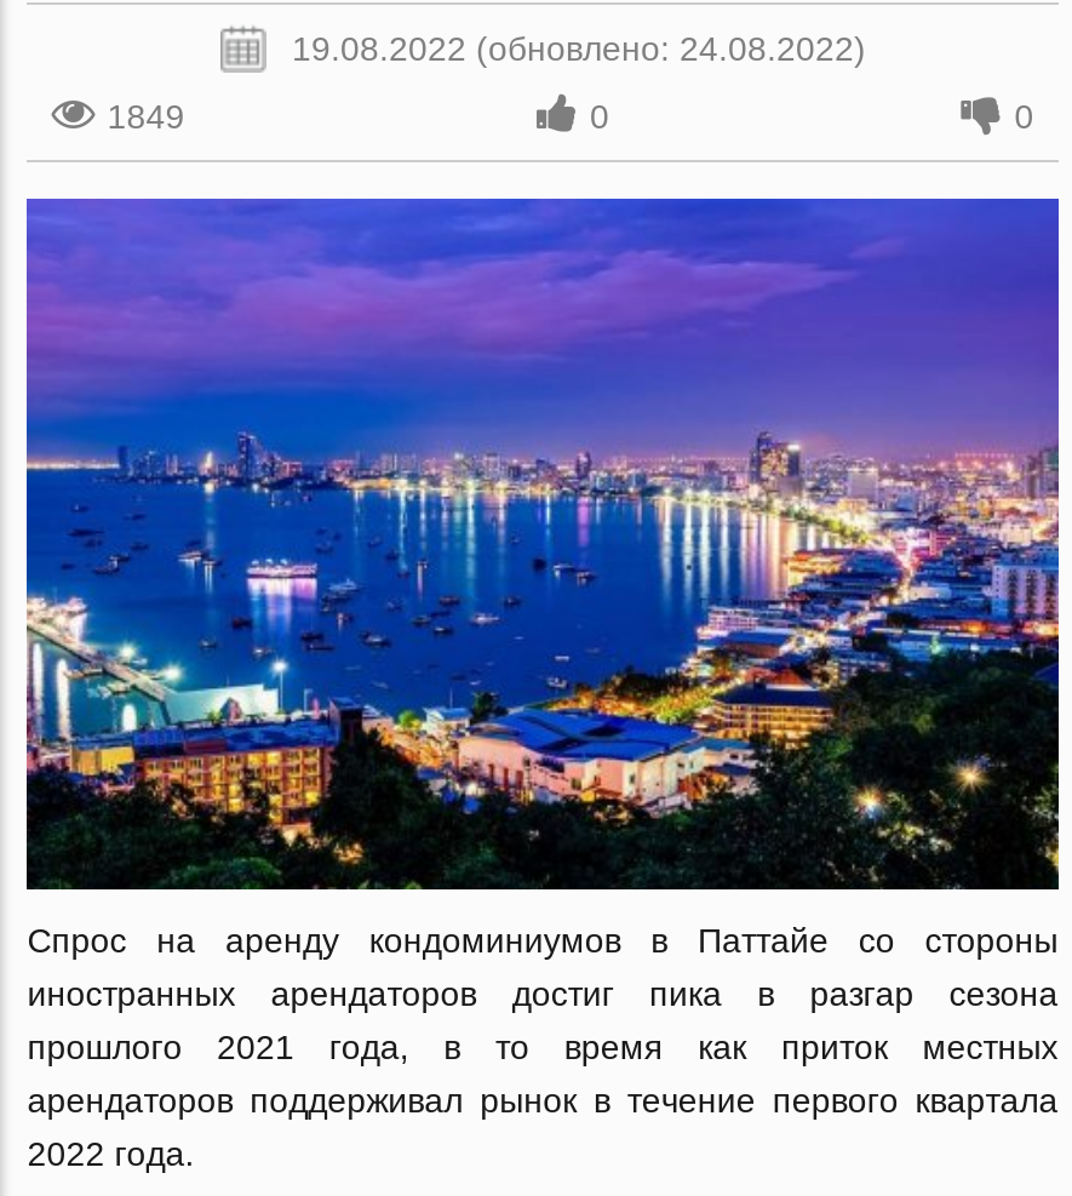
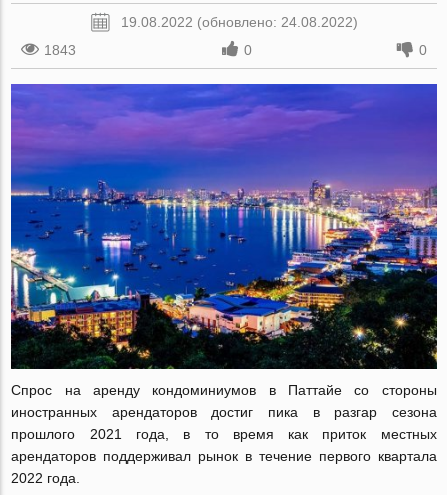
[107,97,185,136] 1849 -> [44,42,76,58] 1843

